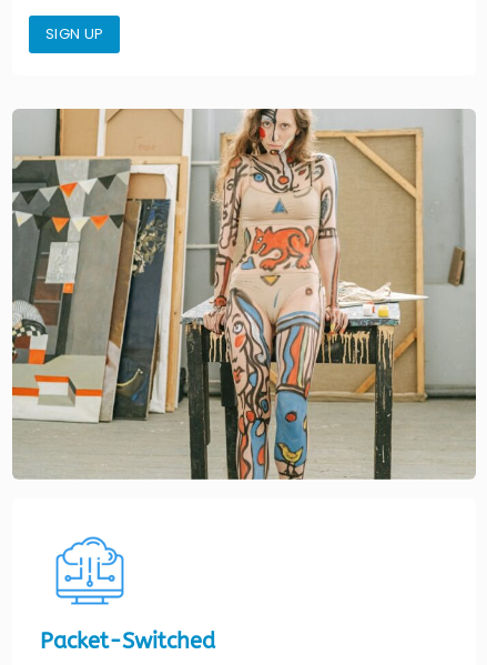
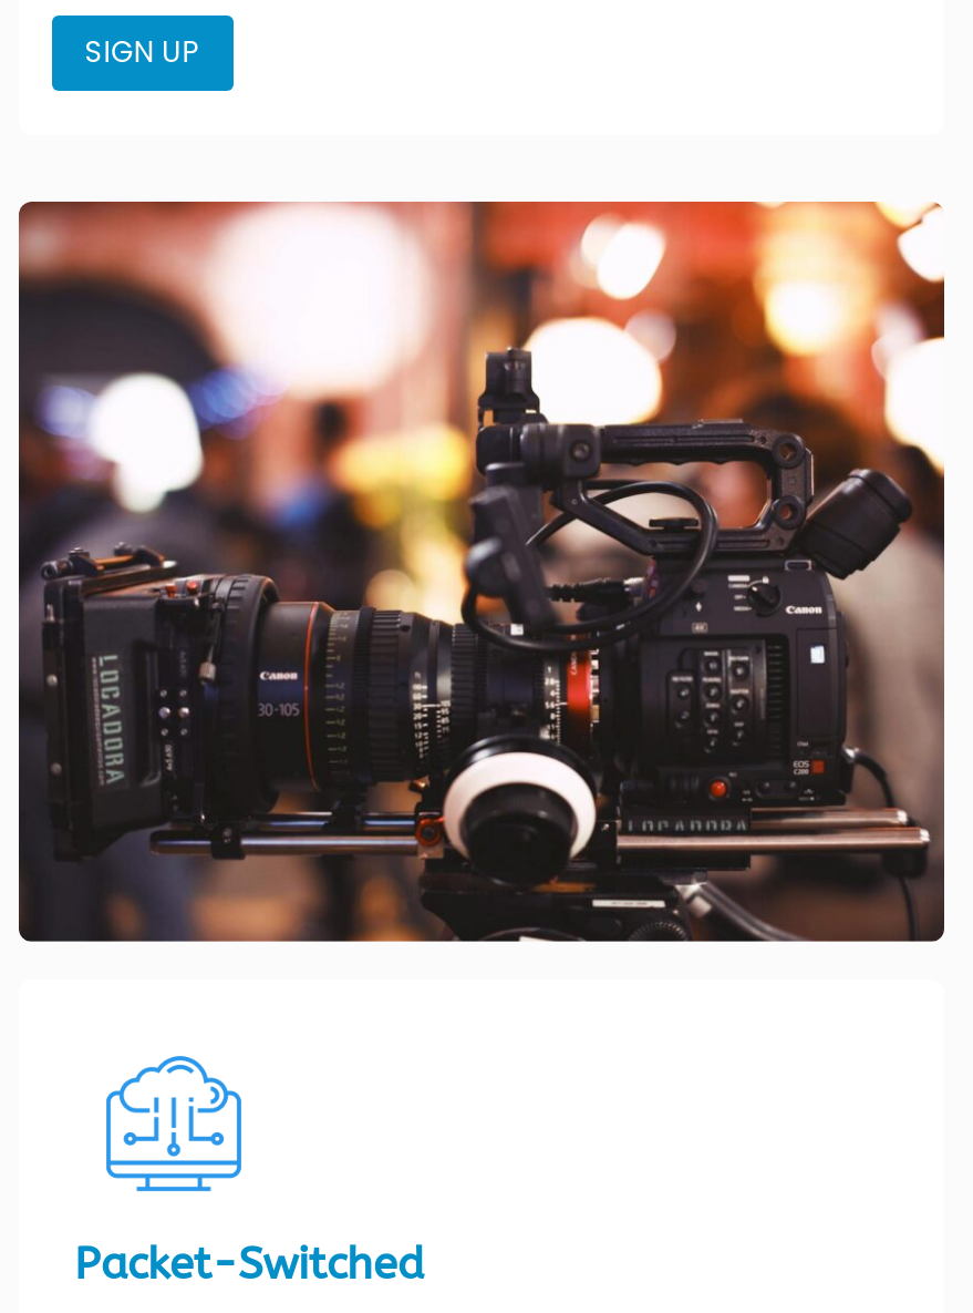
[11,108,476,481] [image] -> [17,199,946,944] [image]

